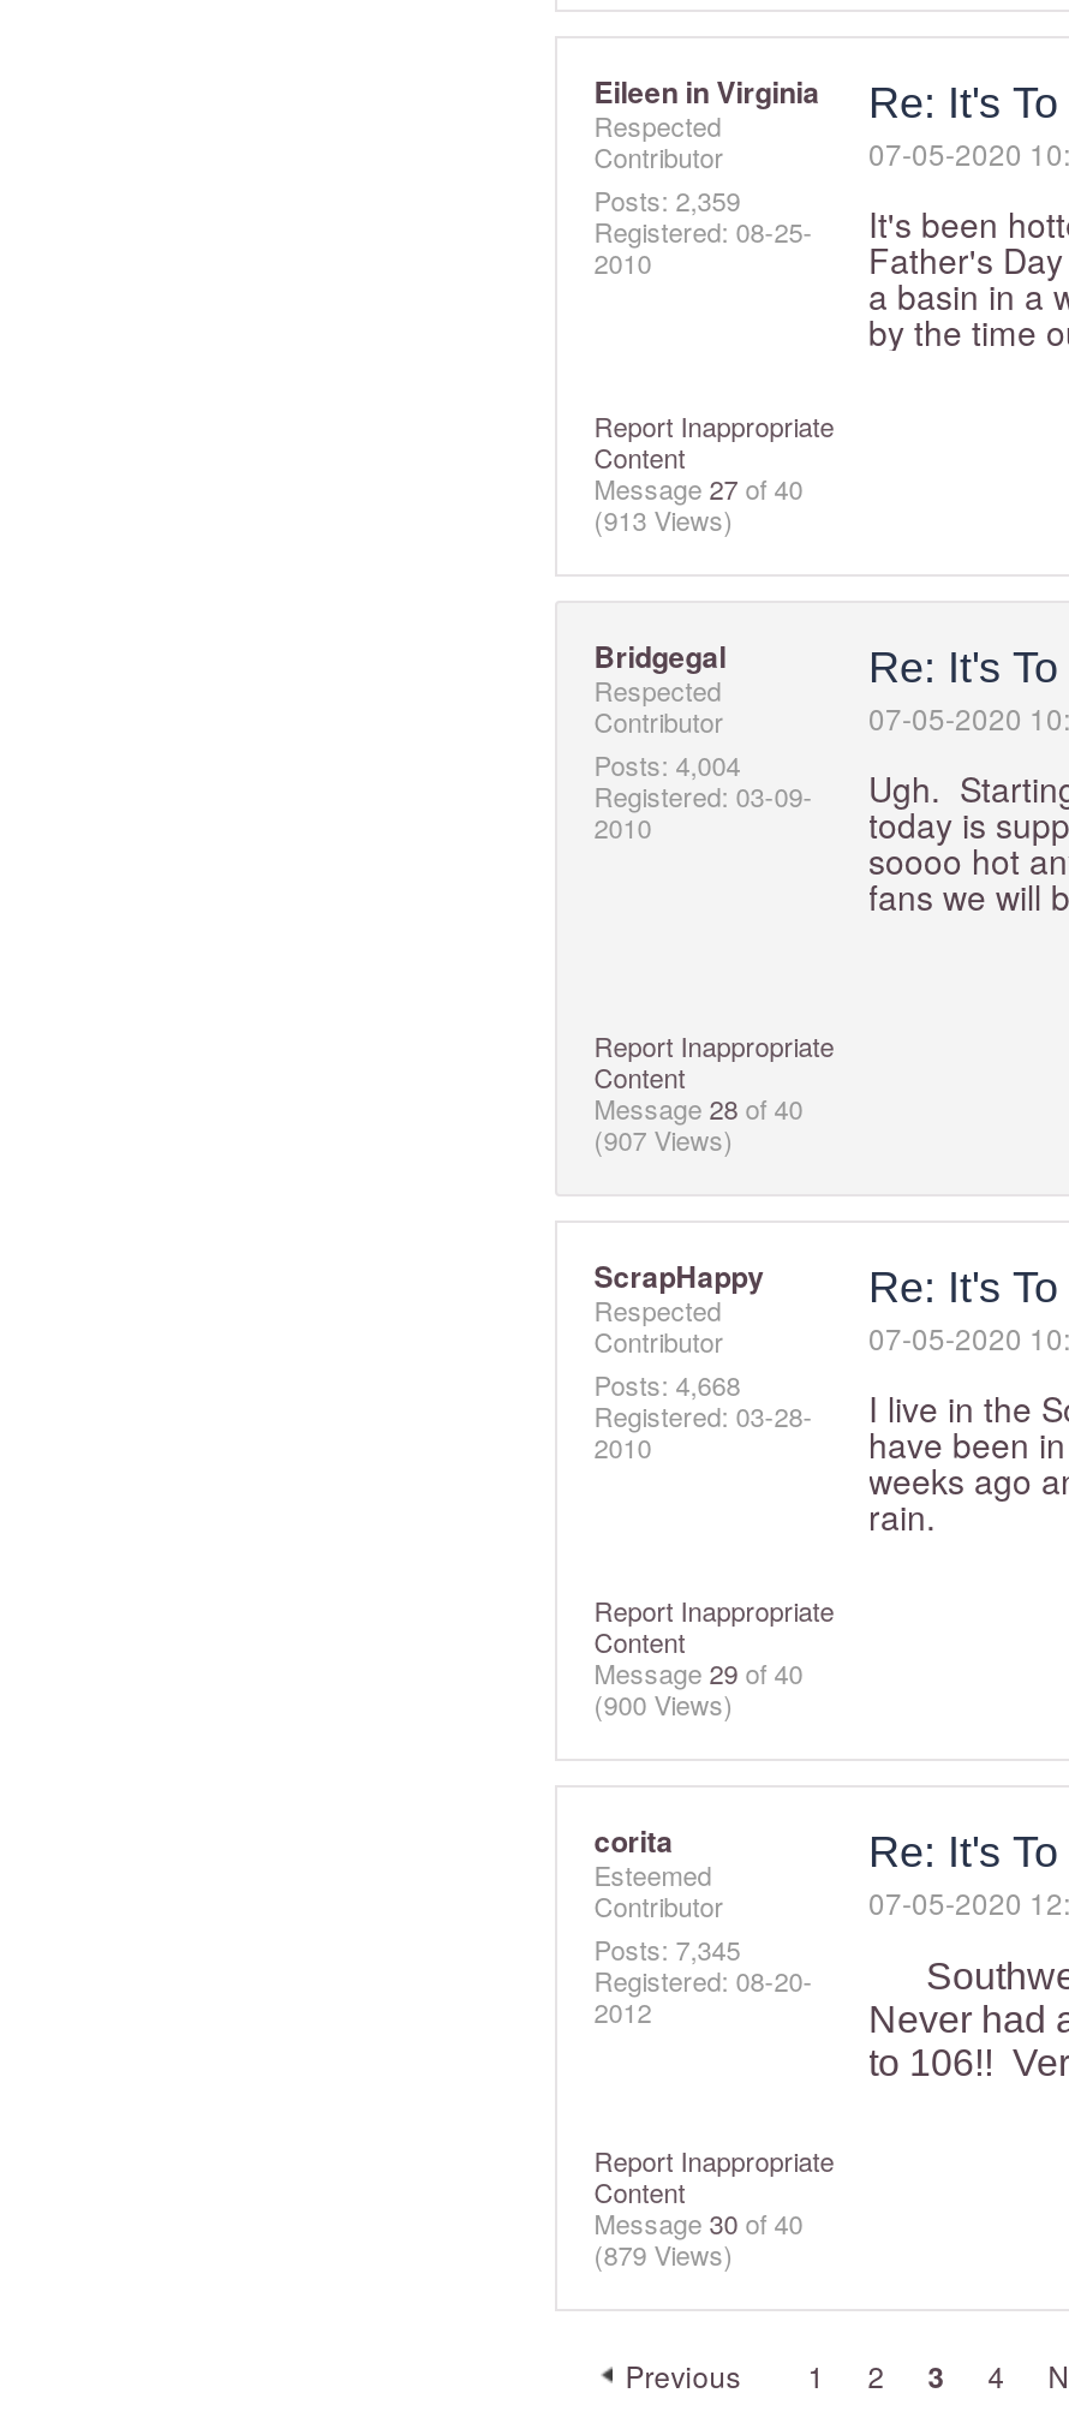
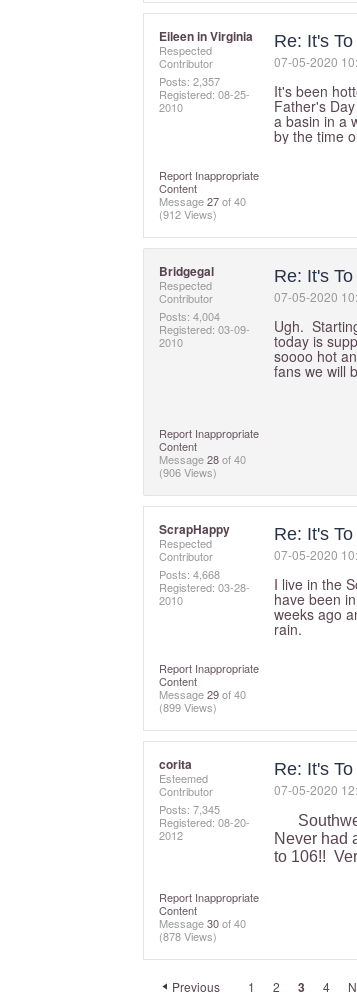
[594,179,740,218] Posts: 2,359 -> [159,73,220,89] Posts: 2,357
[594,499,733,537] (913 Views) -> [159,206,217,222] (912 Views)
[594,1119,733,1157] (907 Views) -> [159,464,217,480] (906 Views)
[594,1683,733,1722] (900 Views) -> [159,699,217,715] (899 Views)
[594,2234,733,2272] (879 Views) -> [159,928,217,944] (878 Views)

